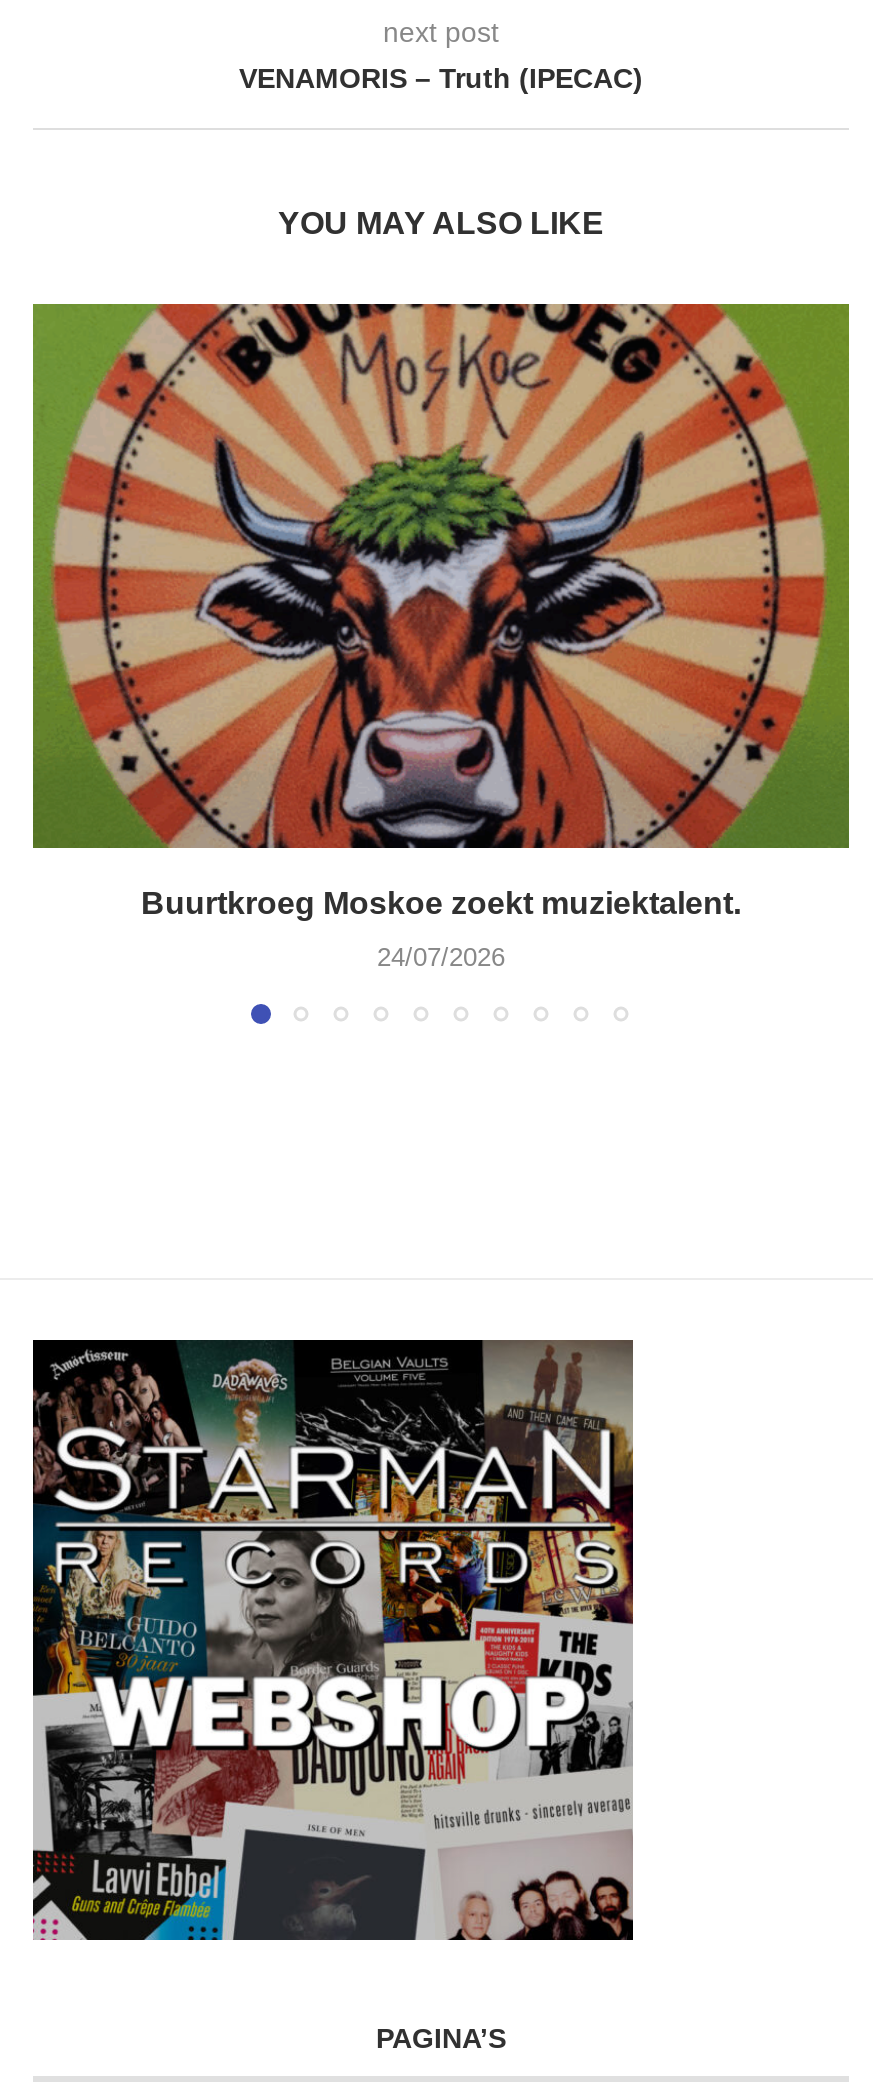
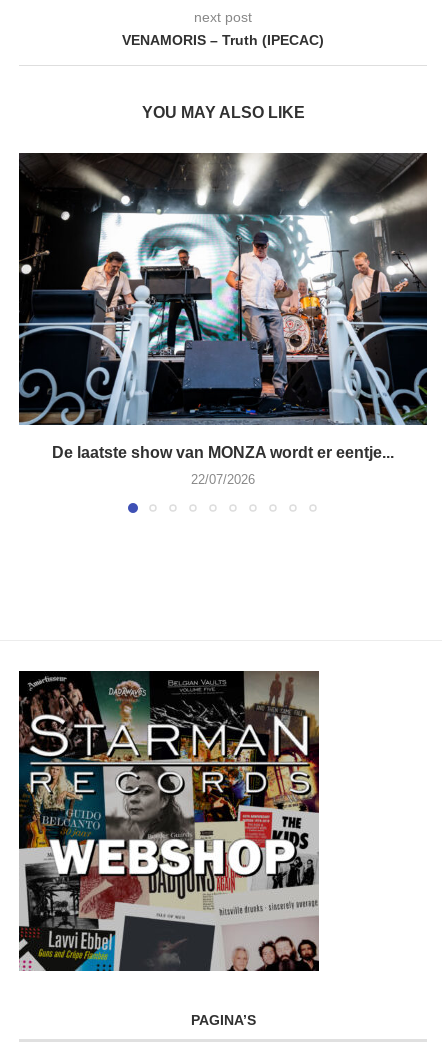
[31,302,851,920] [image] | Buurtkroeg Moskoe zoekt muziektalent. -> [18,152,428,461] [image] | De laatste show van MONZA wordt er eentje...
[377,942,505,972] 24/07/2026 -> [191,472,255,487] 22/07/2026

